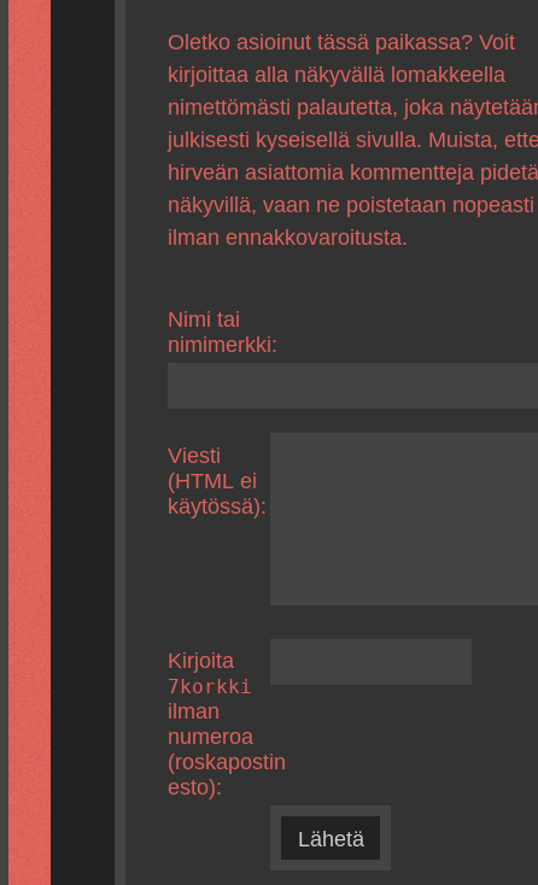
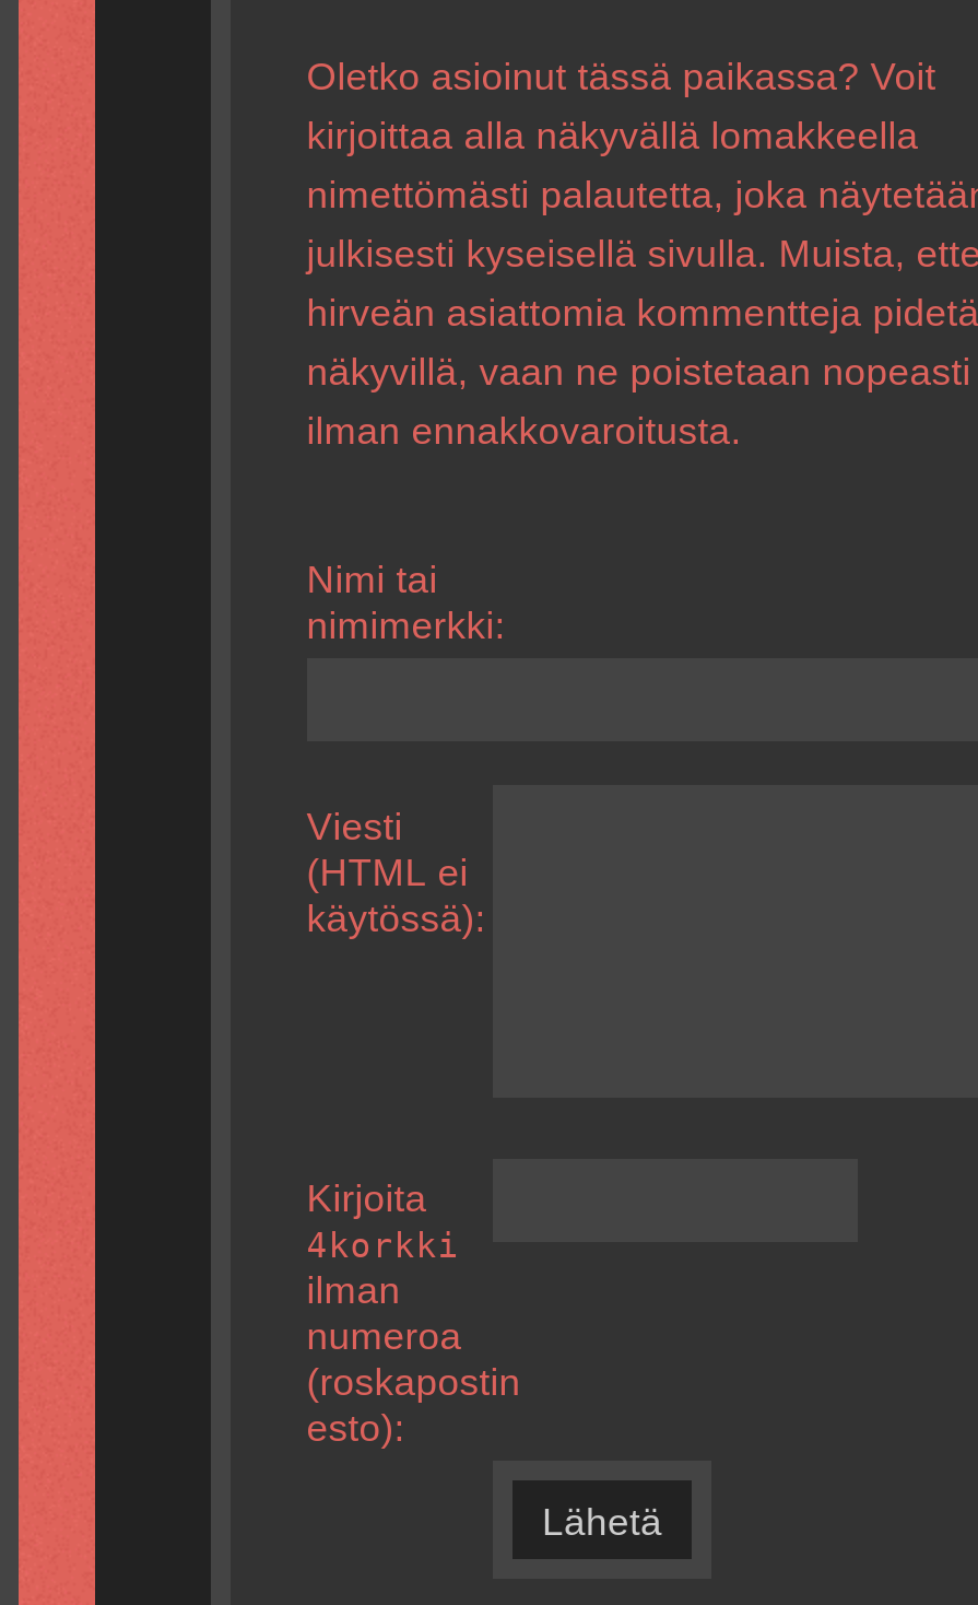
[167,676,252,699] 7korkki -> [307,1226,460,1267] 4korkki

